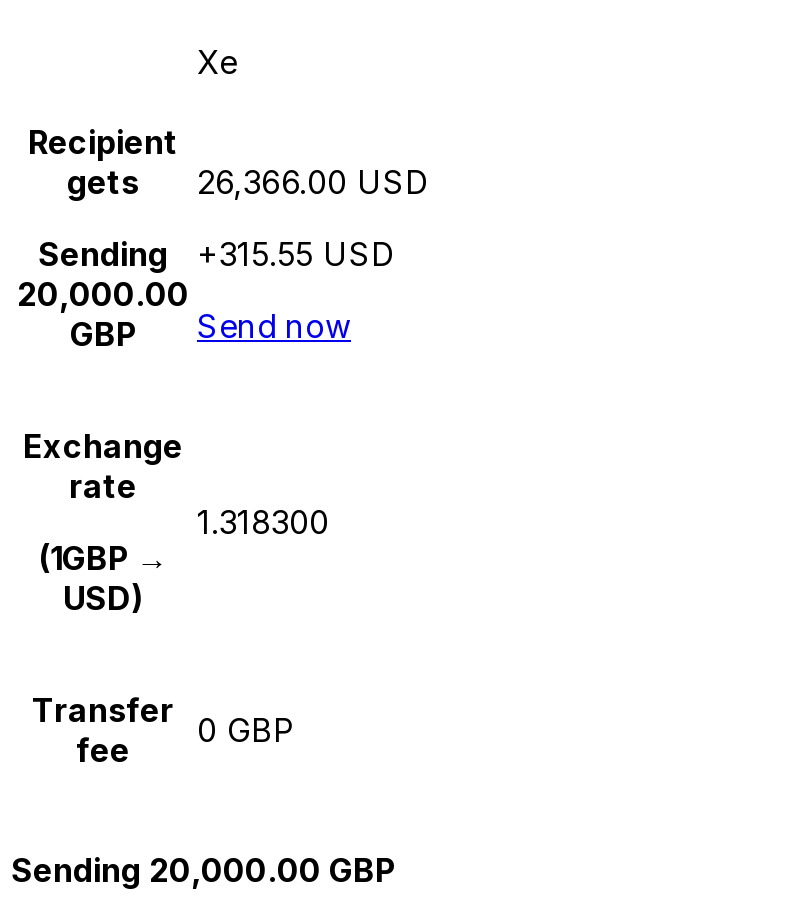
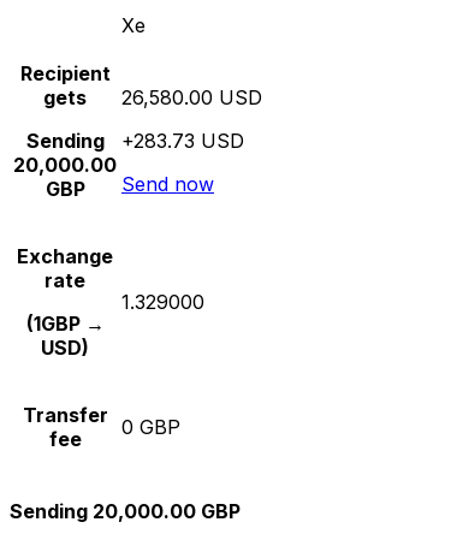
[67,161,429,201] gets 26,366.00 USD -> [43,85,262,109] gets 26,580.00 USD
[38,233,395,273] Sending +315.55 USD -> [26,128,244,152] Sending +283.73 USD
[197,501,329,541] 1.318300 -> [121,289,204,313] 1.329000

